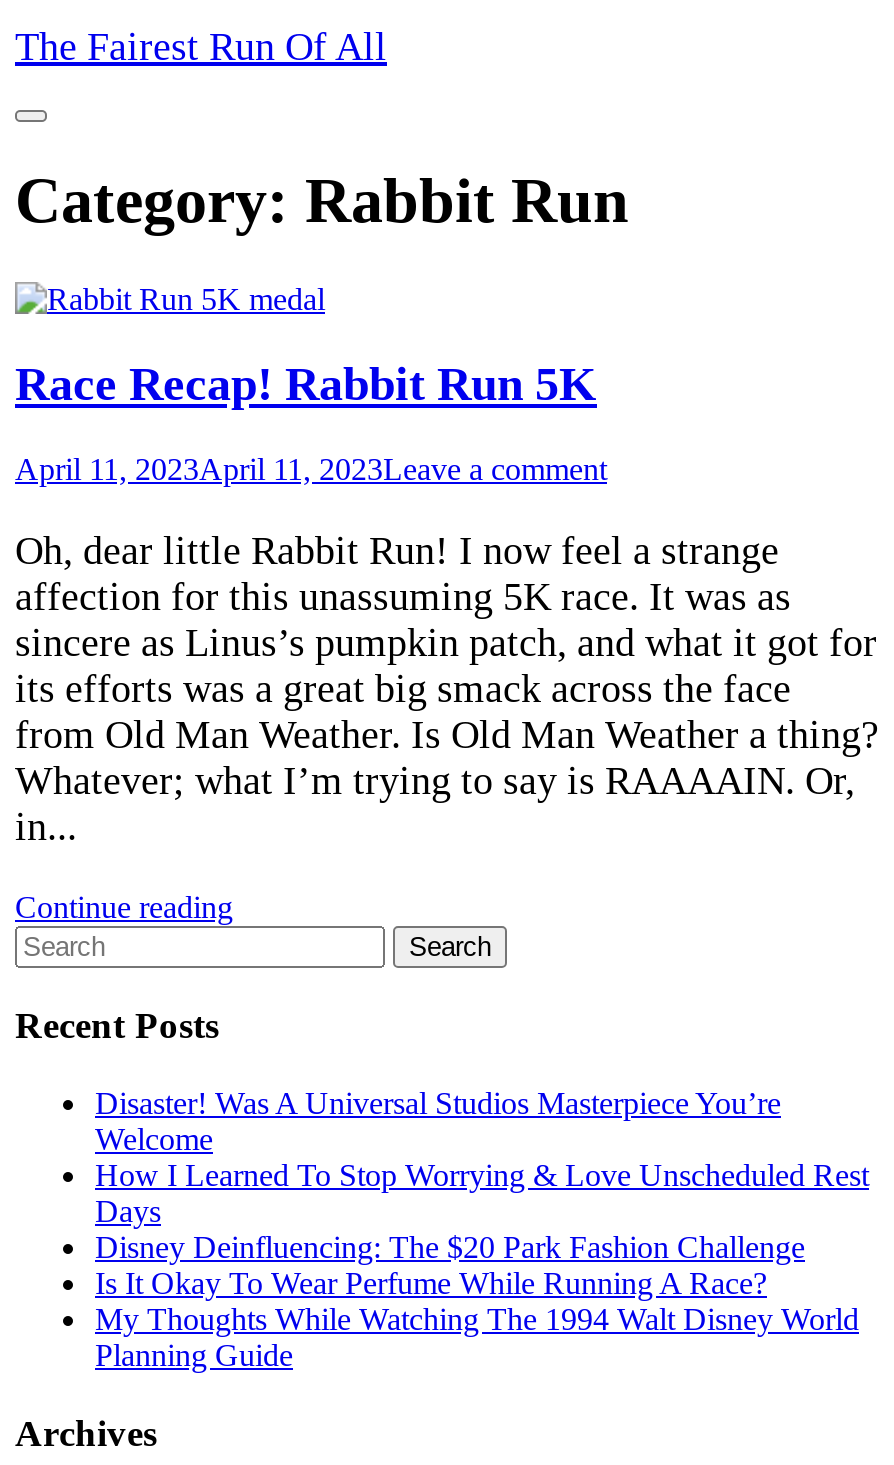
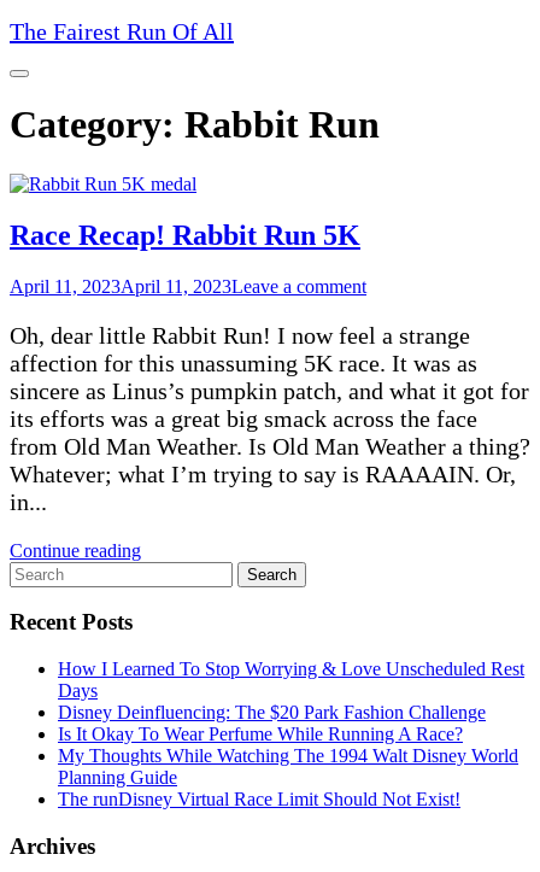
[95,1086,781,1156] Disaster! Was A Universal Studios Masterpiece You’re | Welcome -> none
moved [95,1158,869,1372] -> [58,659,524,788]: How I Learned To Stop Worrying & Love Unscheduled Rest | Days | Disney Deinfluencing: The $20 Park Fashion Challenge | Is It Okay To Wear Perfume While Running A Race? | My Thoughts While Watching The 1994 Walt Disney World | Planning Guide
none -> [58,789,460,809] The runDisney Virtual Race Limit Should Not Exist!

